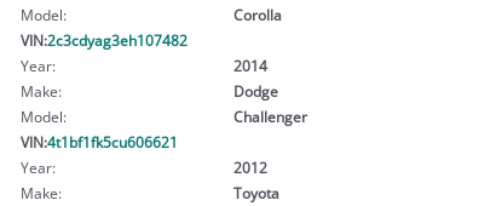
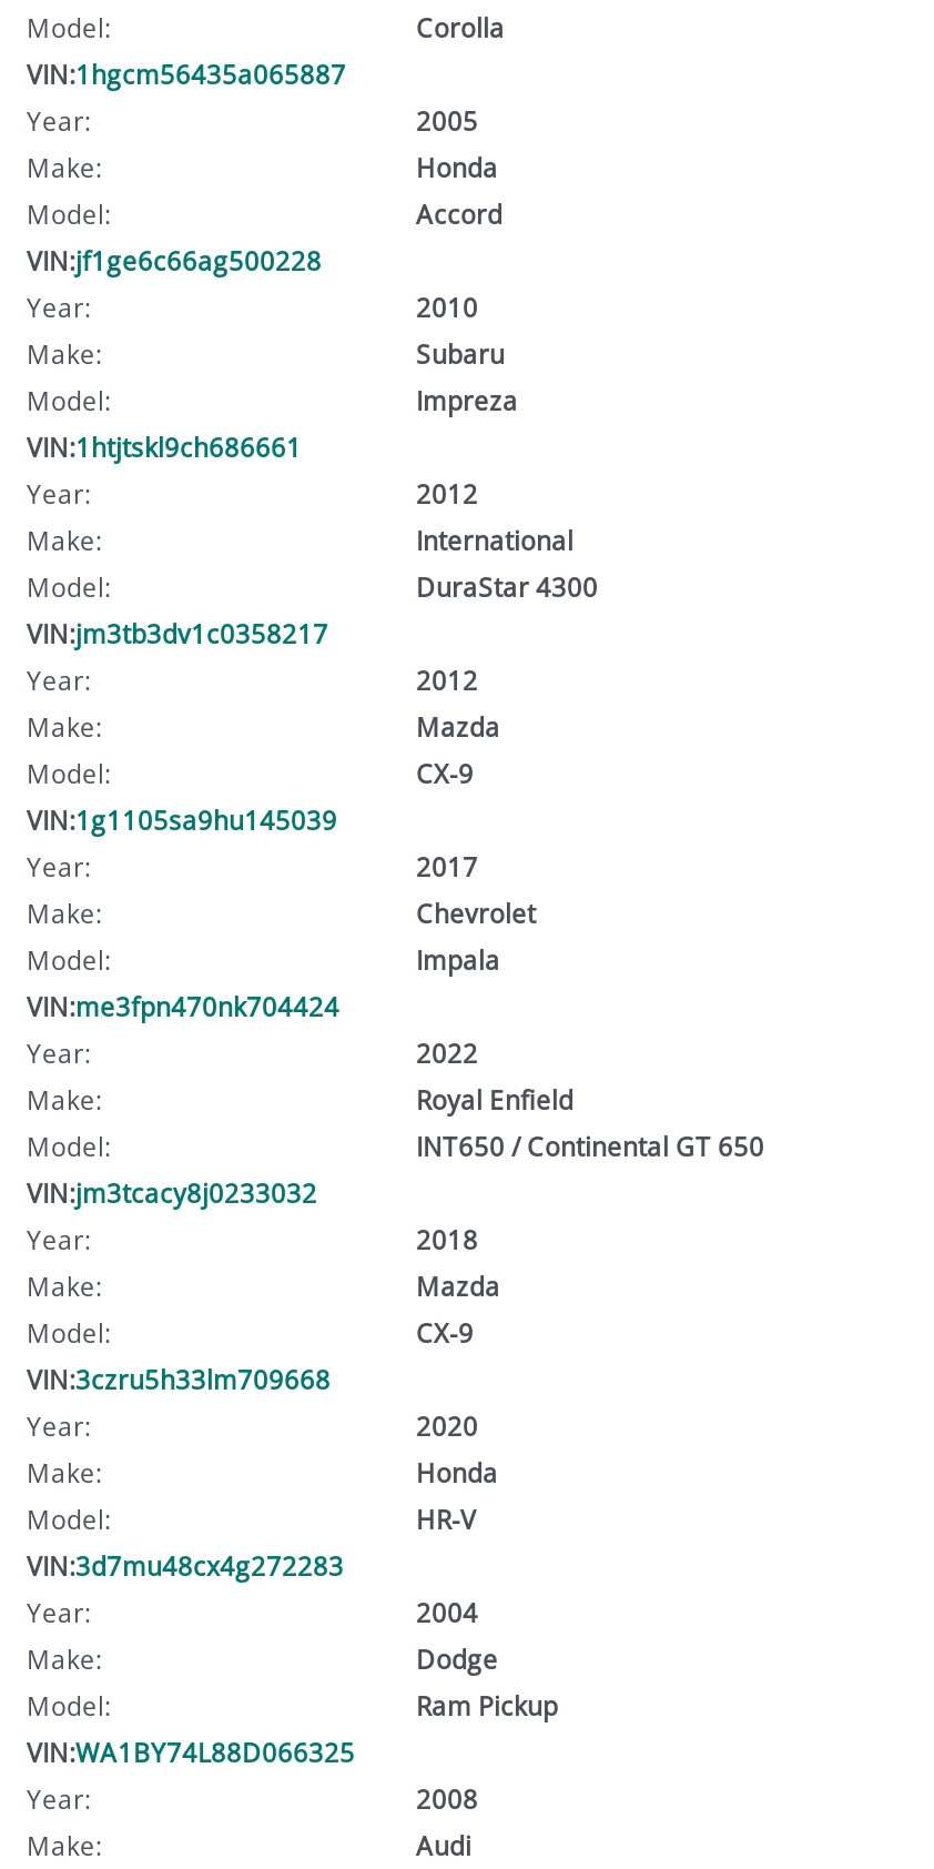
[21,30,188,49] VIN:2c3cdyag3eh107482 -> [27,54,346,90] VIN:1hgcm56435a065887
[233,55,267,75] 2014 -> [27,101,764,1628] 2005 | Make: | Honda | Model: | Accord | VIN:jf1ge6c66ag500228 | Year: | 2010 | Make: | Subaru | Model: | Impreza | VIN:1htjtskl9ch686661 | Year: | 2012 | Make: | International | Model: | DuraStar 4300 | VIN:jm3tb3dv1c0358217 | Year: | 2012 | Make: | Mazda | Model: | CX-9 | VIN:1g1105sa9hu145039 | Year: | 2017 | Make: | Chevrolet | Model: | Impala | VIN:me3fpn470nk704424 | Year: | 2022 | Make: | Royal Enfield | Model: | INT650 / Continental GT 650 | VIN:jm3tcacy8j0233032 | Year: | 2018 | Make: | Mazda | Model: | CX-9 | VIN:3czru5h33lm709668 | Year: | 2020 | Make: | Honda | Model: | HR-V | VIN:3d7mu48cx4g272283 | Year: | 2004
[21,106,307,151] Challenger | VIN:4t1bf1fk5cu606621 -> [27,1686,558,1768] Ram Pickup | VIN:WA1BY74L88D066325
[233,157,267,176] 2012 -> [416,1779,478,1815] 2008
[233,182,279,202] Toyota -> [416,1826,471,1861] Audi

